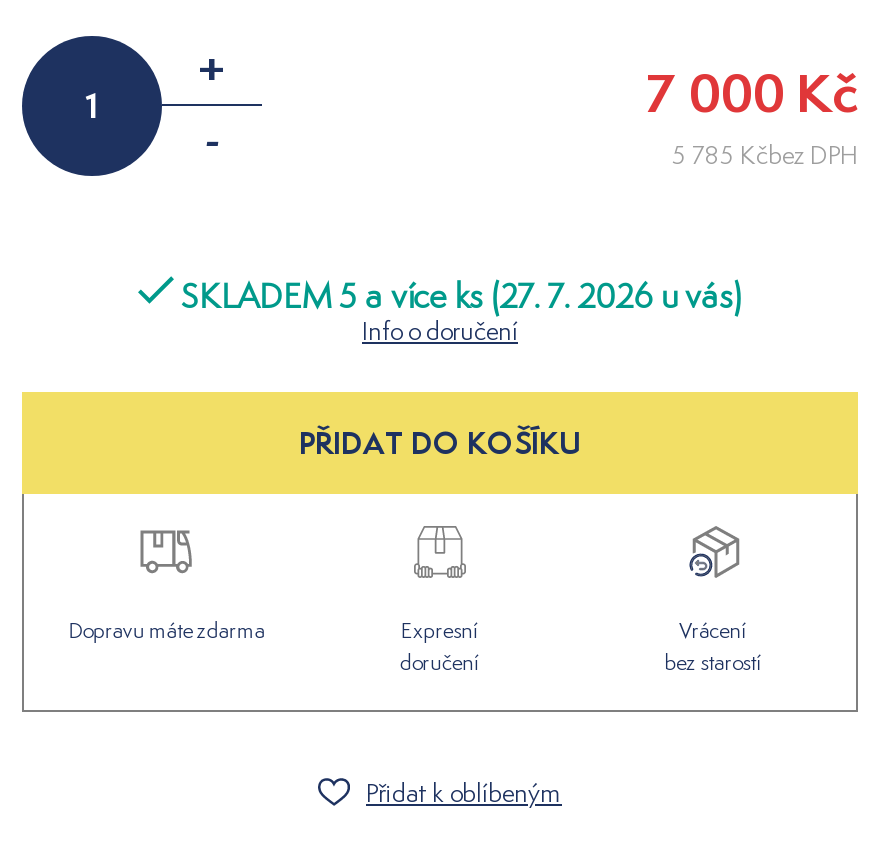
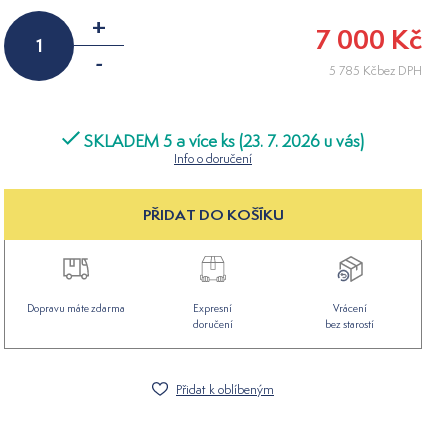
[181,273,741,317] SKLADEM 5 a více ks (27. 7. 2026 u vás) -> [84,130,364,152] SKLADEM 5 a více ks (23. 7. 2026 u vás)

